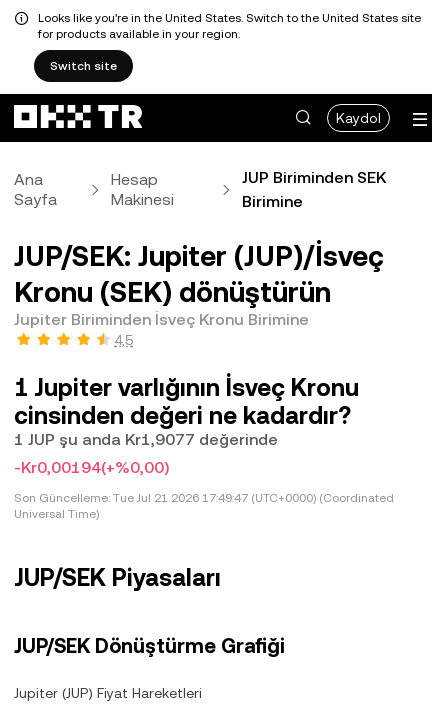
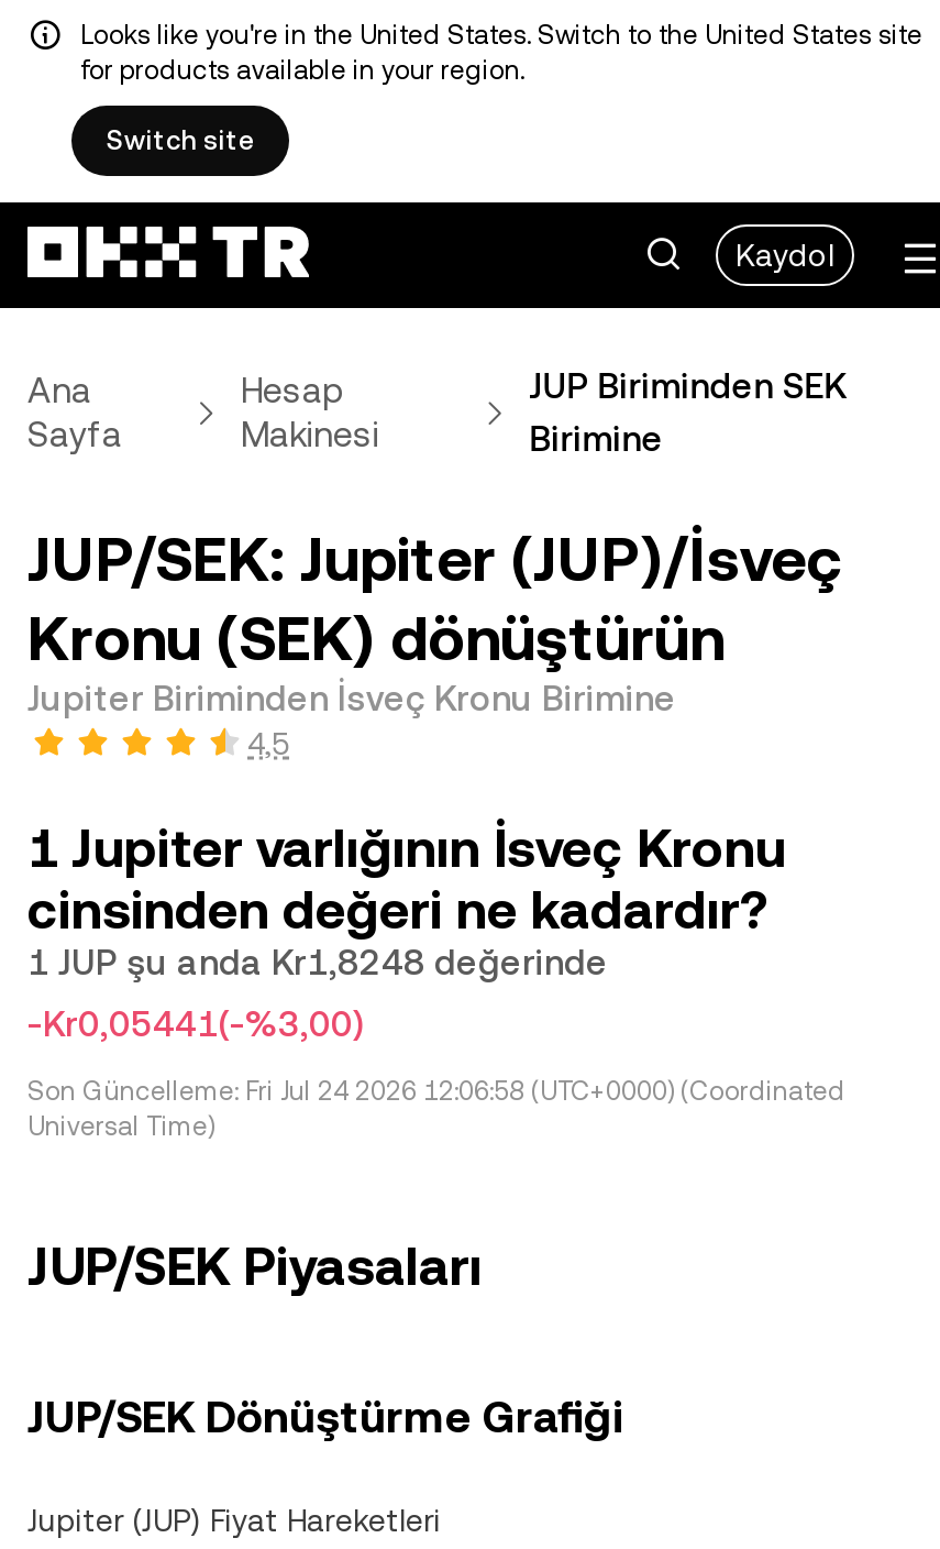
[14,430,278,449] 1 JUP şu anda Kr1,9077 değerinde -> [27,942,608,984] 1 JUP şu anda Kr1,8248 değerinde
[14,458,169,477] -Kr0,00194(+%0,00) -> [27,1003,364,1045] -Kr0,05441(-%3,00)
[14,491,394,505] Son Güncelleme: Tue Jul 21 2026 17:49:47 (UTC+0000) (Coordinated -> [27,1076,845,1107] Son Güncelleme: Fri Jul 24 2026 12:06:58 (UTC+0000) (Coordinated

